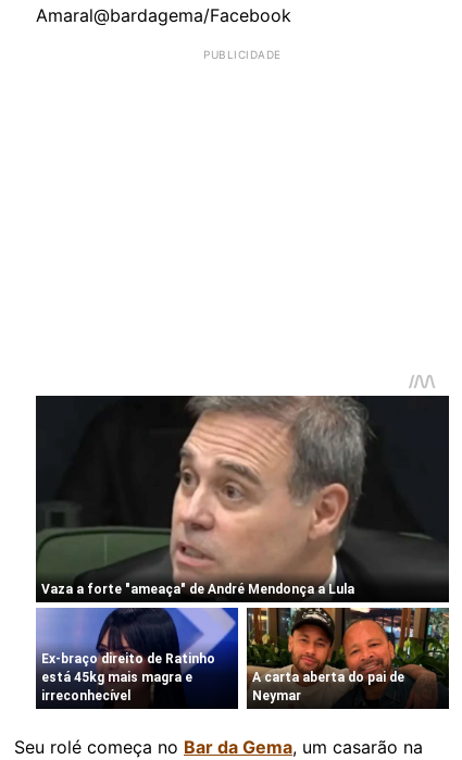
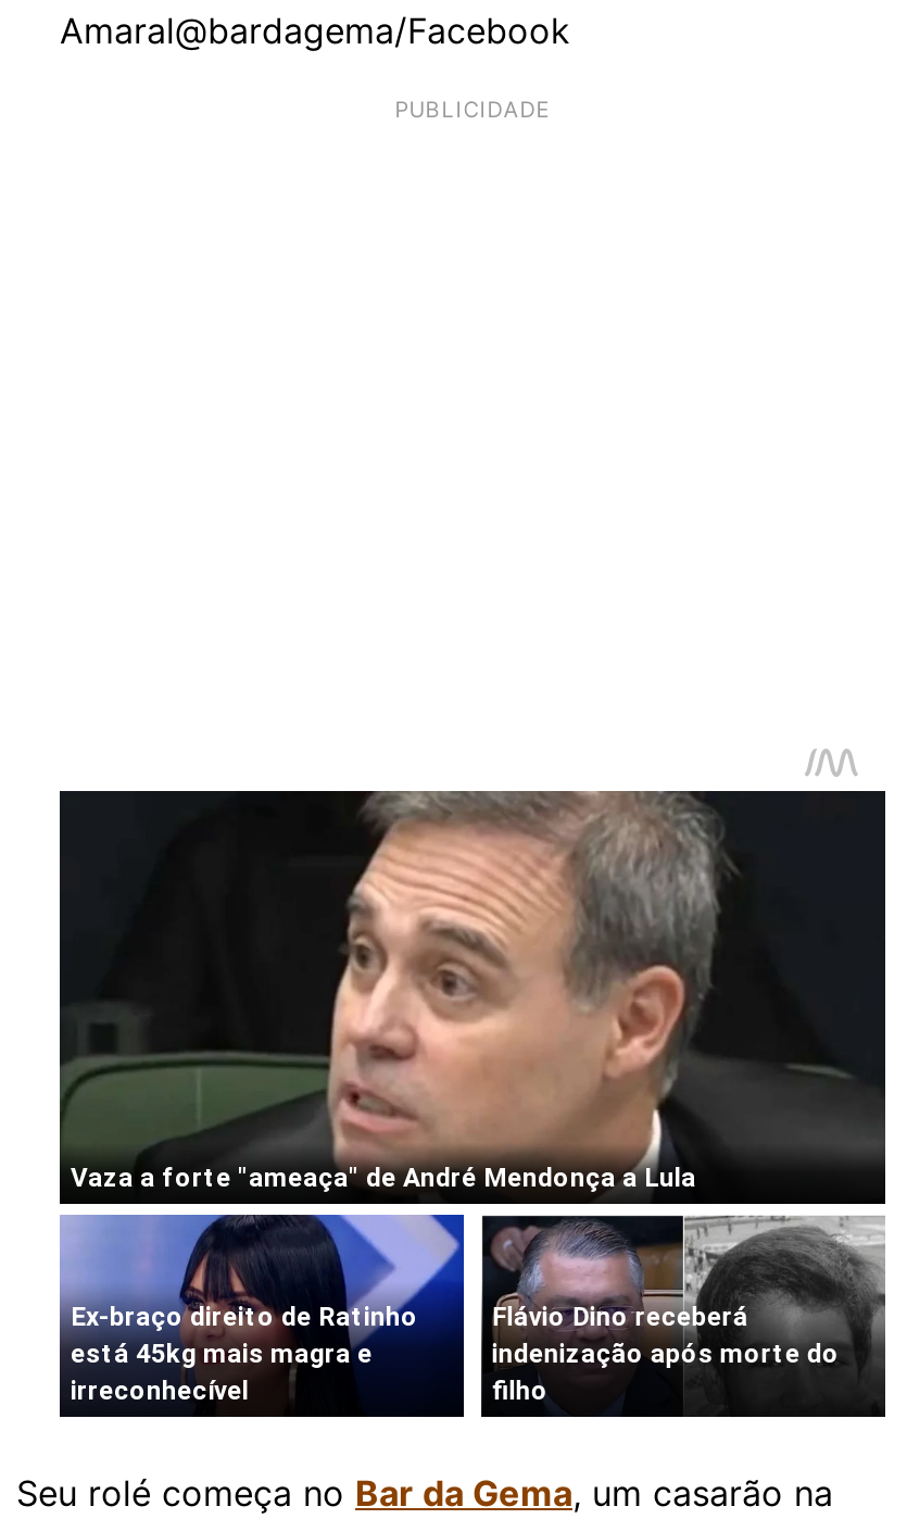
[246,607,450,705] [image] -> [479,1213,885,1406] [image]

